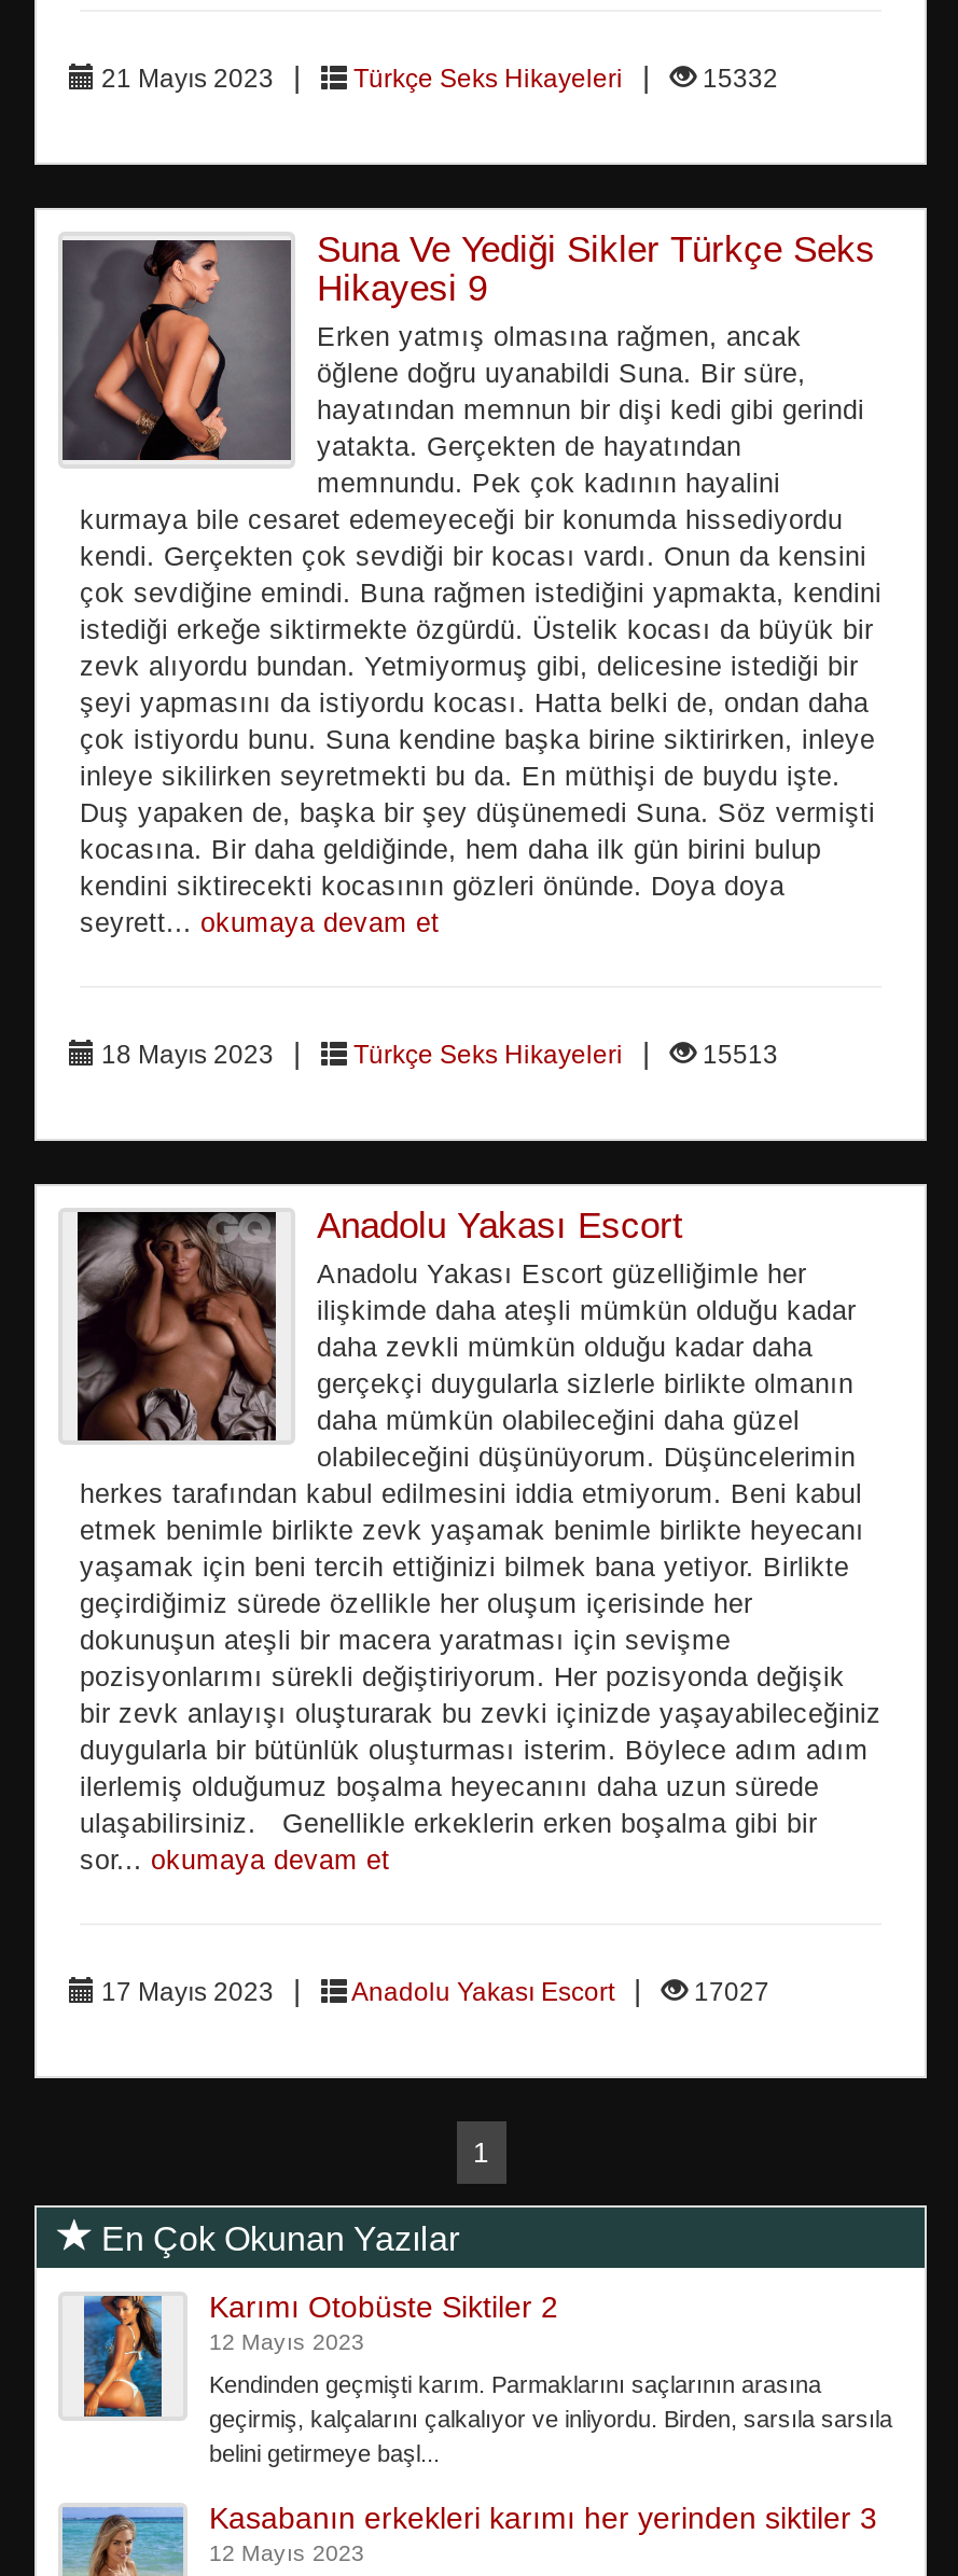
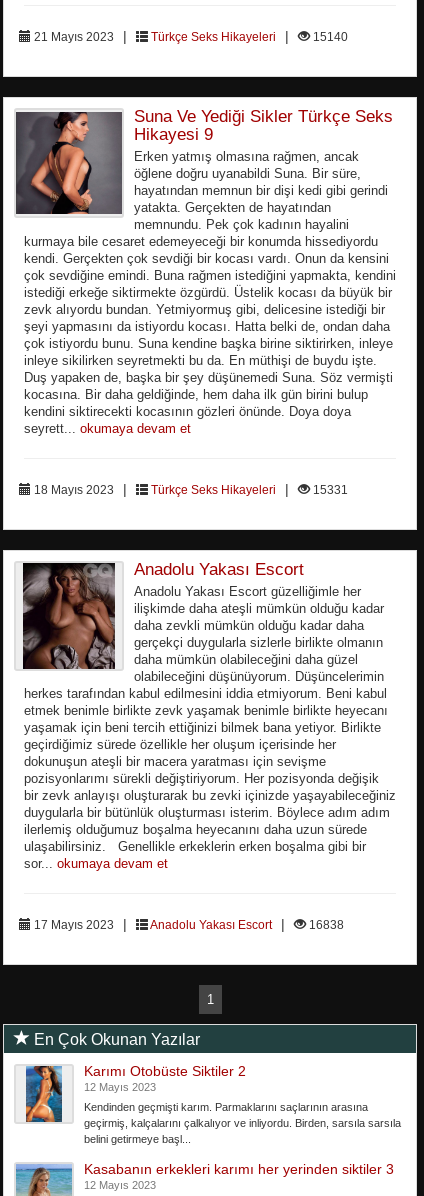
[696,64,778,94] 15332 -> [310,30,348,44] 15140
[696,1040,778,1070] 15513 -> [310,483,348,497] 15331
[688,1977,769,2007] 17027 -> [306,918,344,932] 16838

